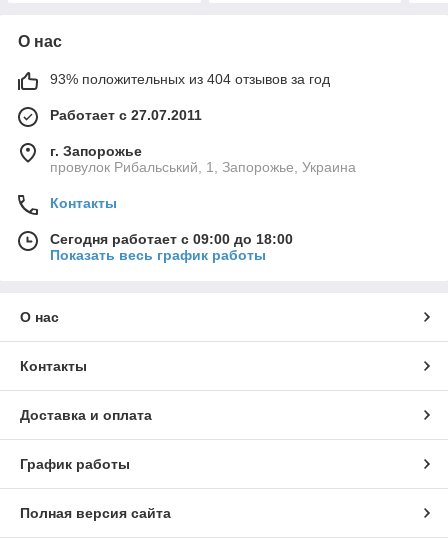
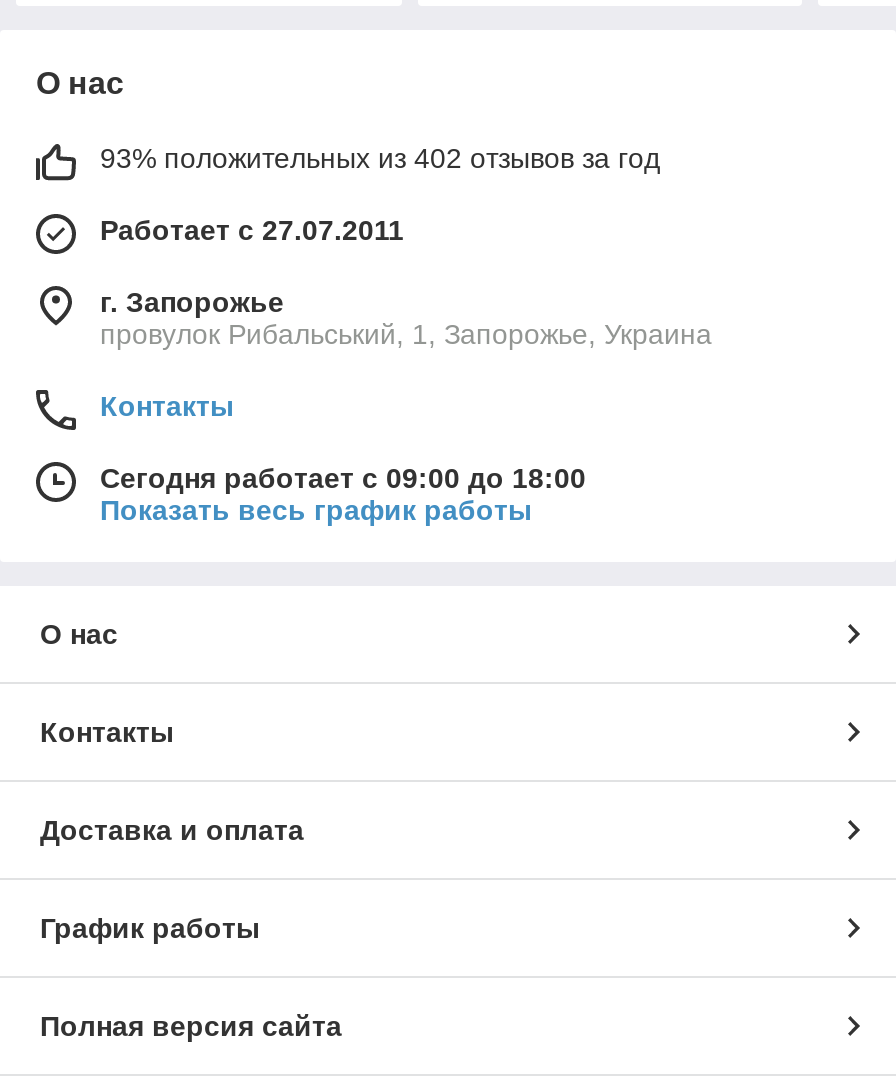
[50,71,330,87] 93% положительных из 404 отзывов за год -> [100,143,660,175] 93% положительных из 402 отзывов за год

